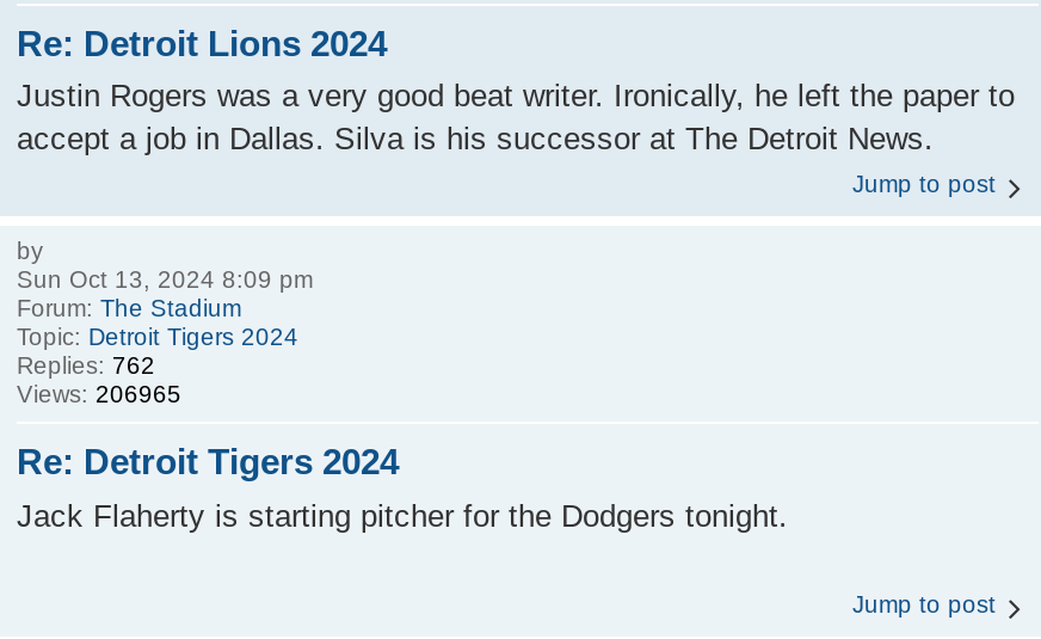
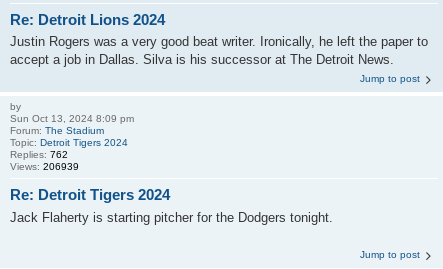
[17,381,181,407] Views: 206965 -> [10,161,79,172] Views: 206939

